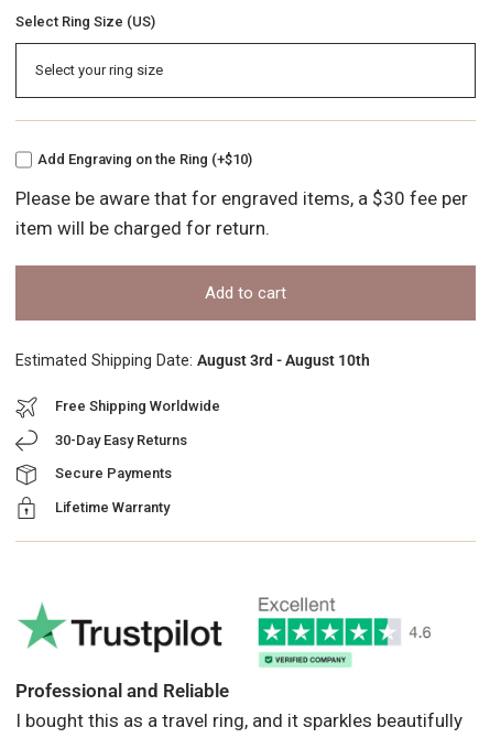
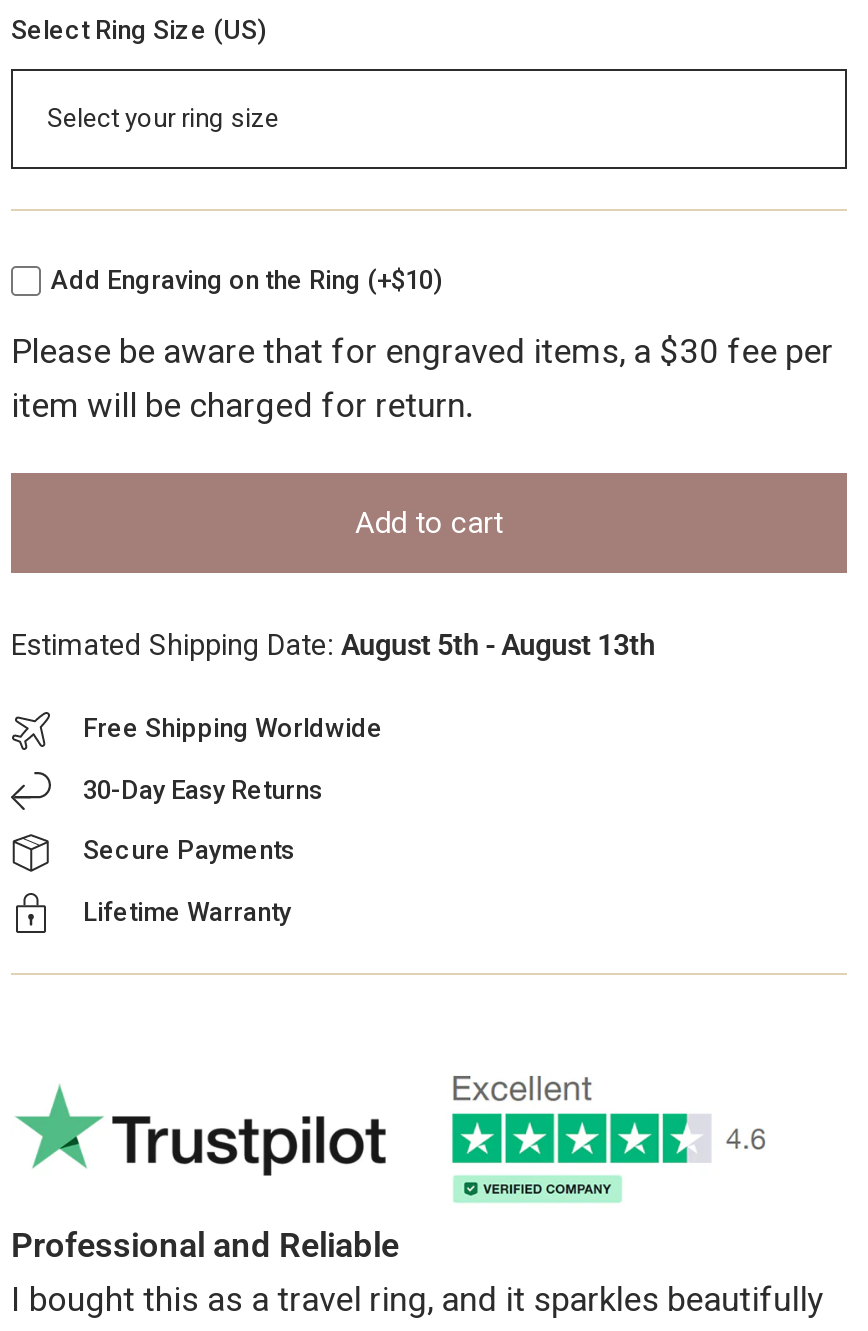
[15,352,370,370] Estimated Shipping Date: August 3rd - August 10th -> [11,629,655,663] Estimated Shipping Date: August 5th - August 13th

